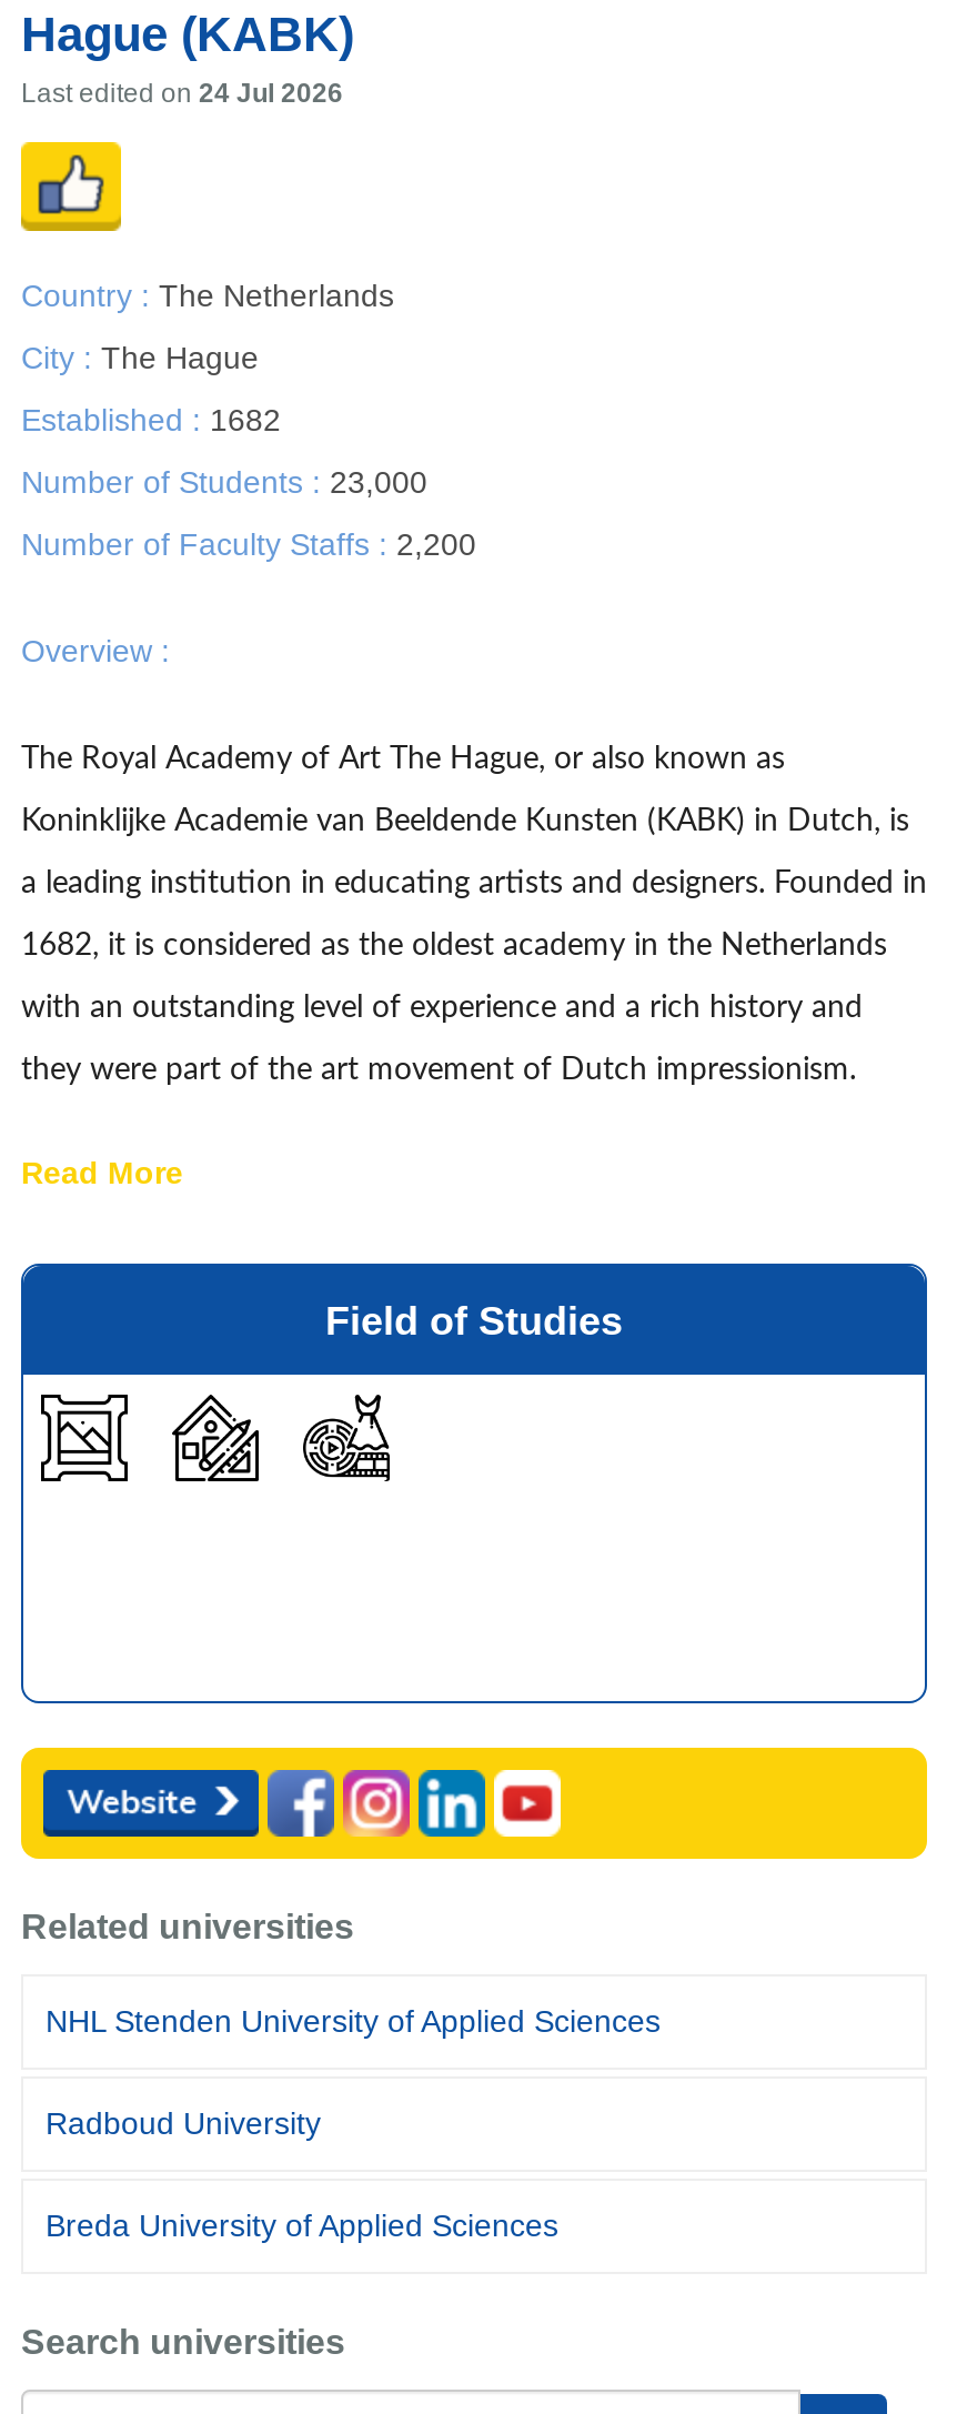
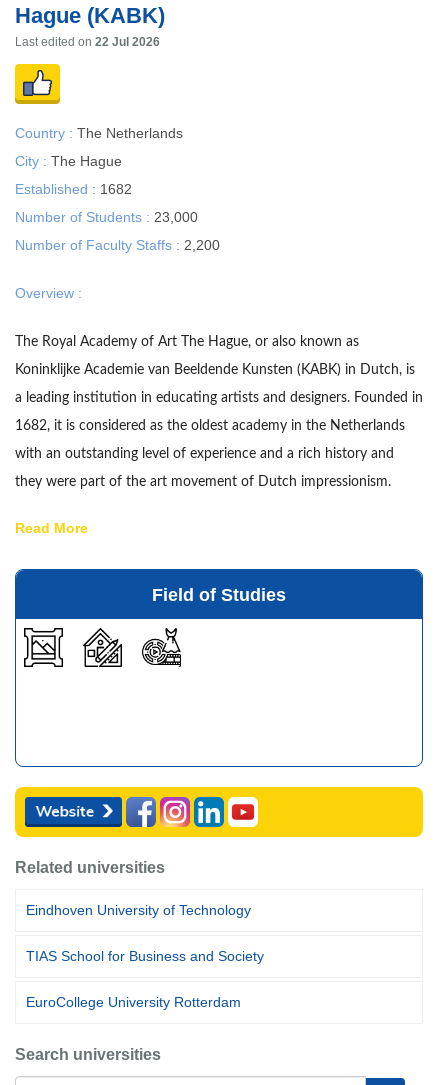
[21,78,343,109] Last edited on 24 Jul 2026 -> [15,35,160,49] Last edited on 22 Jul 2026
[46,2003,661,2039] NHL Stenden University of Applied Sciences -> [26,902,251,918] Eindhoven University of Technology
[46,2105,321,2141] Radboud University -> [26,948,264,964] TIAS School for Business and Society
[46,2207,558,2243] Breda University of Applied Sciences -> [26,994,241,1010] EuroCollege University Rotterdam

